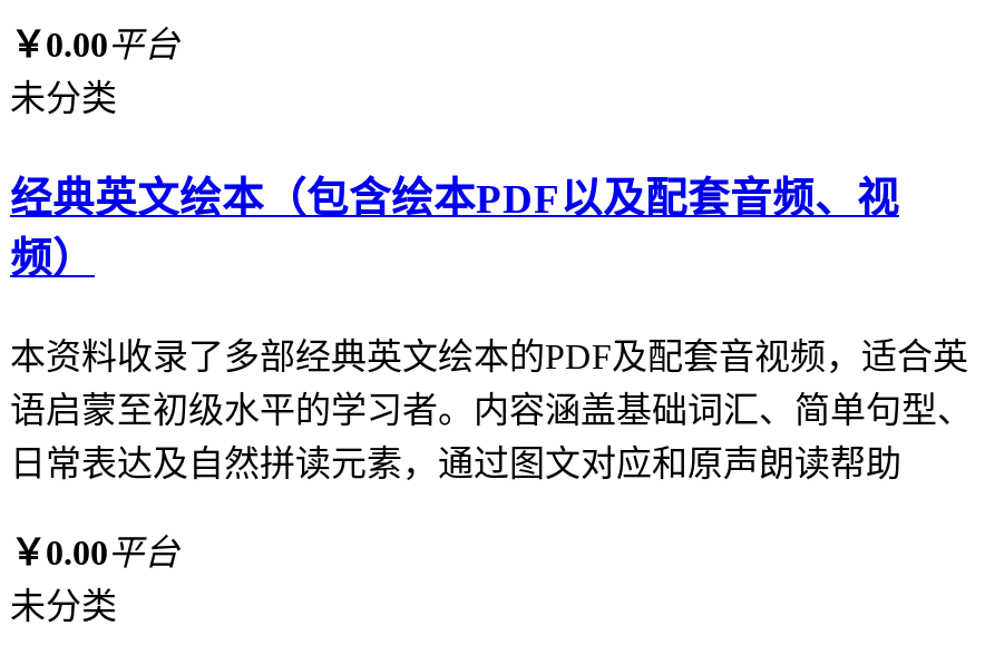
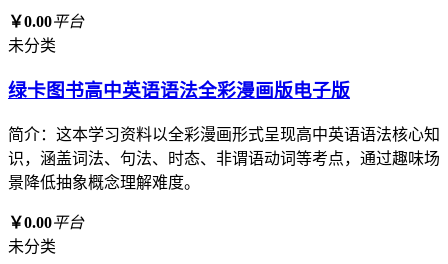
[10,175,899,282] 经典英文绘本（包含绘本PDF以及配套音频、视 | 频） -> [8,80,350,101] 绿卡图书高中英语语法全彩漫画版电子版
[10,337,973,482] 本资料收录了多部经典英文绘本的PDF及配套音视频，适合英 | 语启蒙至初级水平的学习者。内容涵盖基础词汇、简单句型、 | 日常表达及自然拼读元素，通过图文对应和原声朗读帮助 -> [8,126,440,191] 简介：这本学习资料以全彩漫画形式呈现高中英语语法核心知 | 识，涵盖词法、句法、时态、非谓语动词等考点，通过趣味场 | 景降低抽象概念理解难度。

